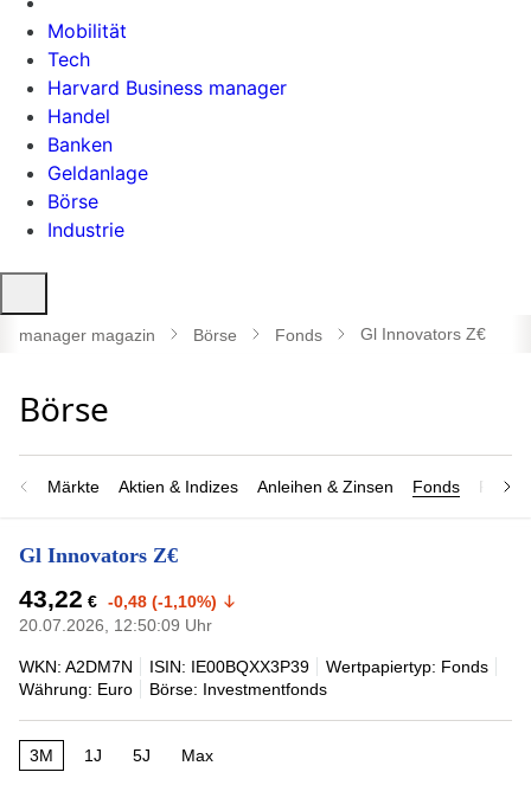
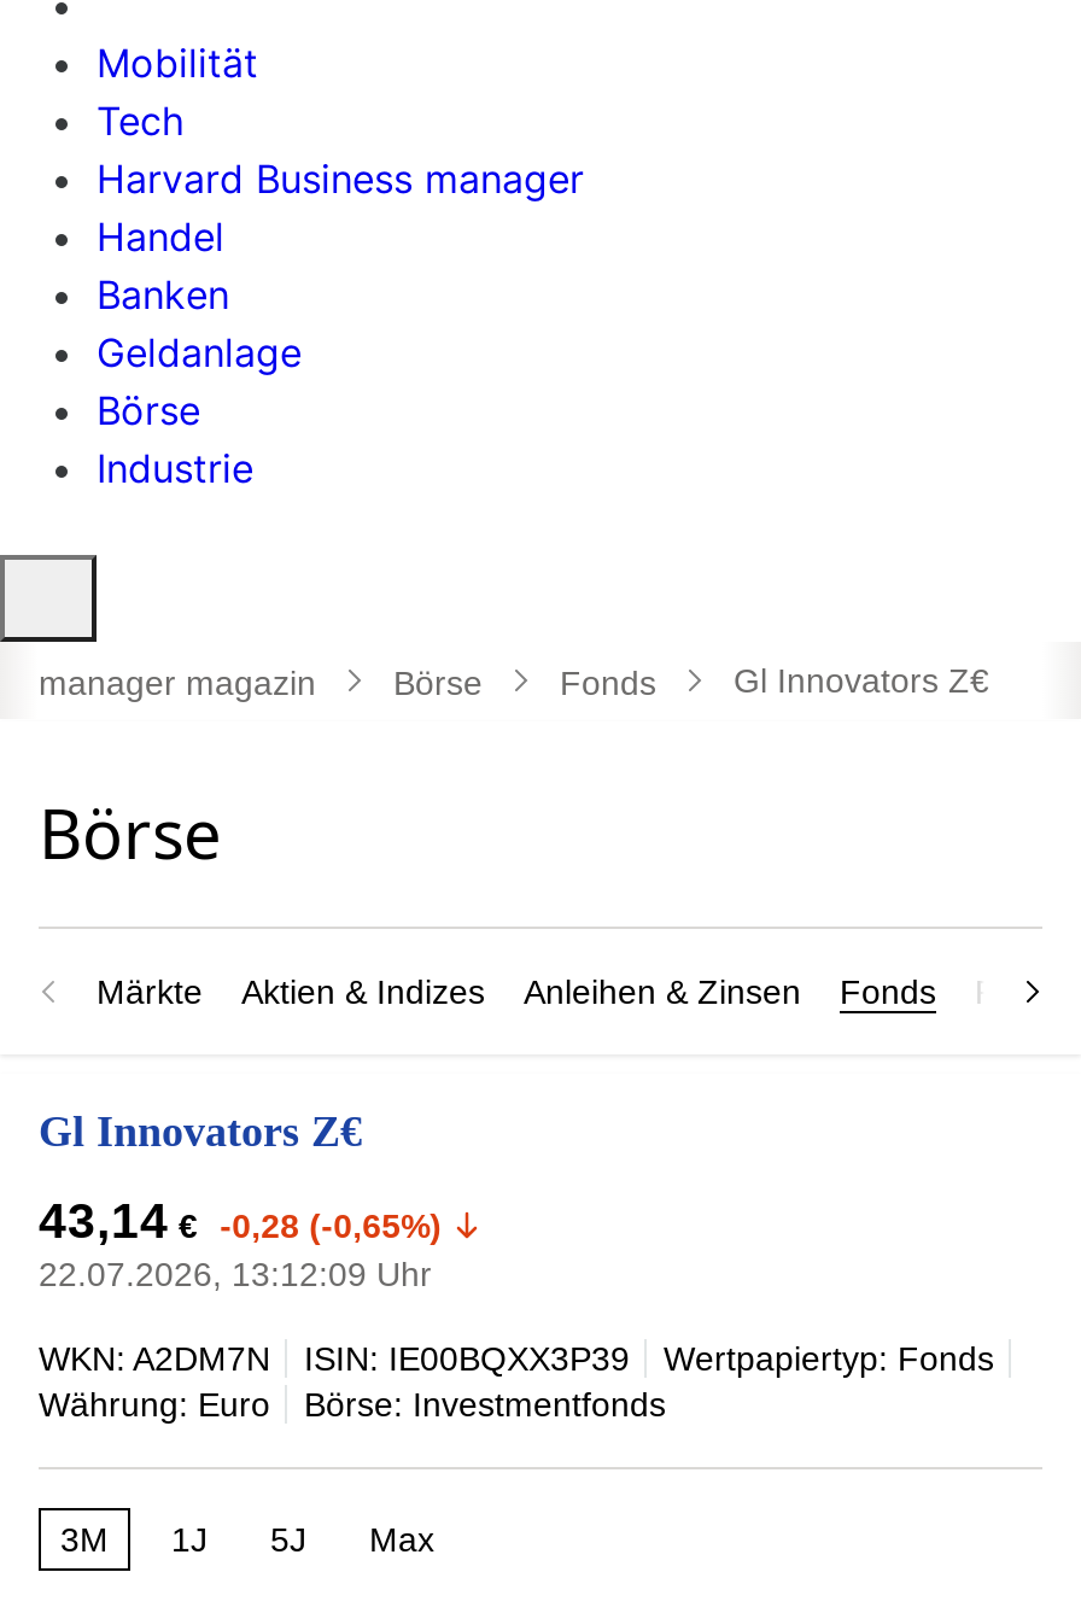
[19,585,217,612] 43,22 € -0,48 (-1,10%) -> [39,1192,442,1248] 43,14 € -0,28 (-0,65%)
[19,615,212,634] 20.07.2026, 12:50:09 Uhr -> [39,1254,432,1293] 22.07.2026, 13:12:09 Uhr

